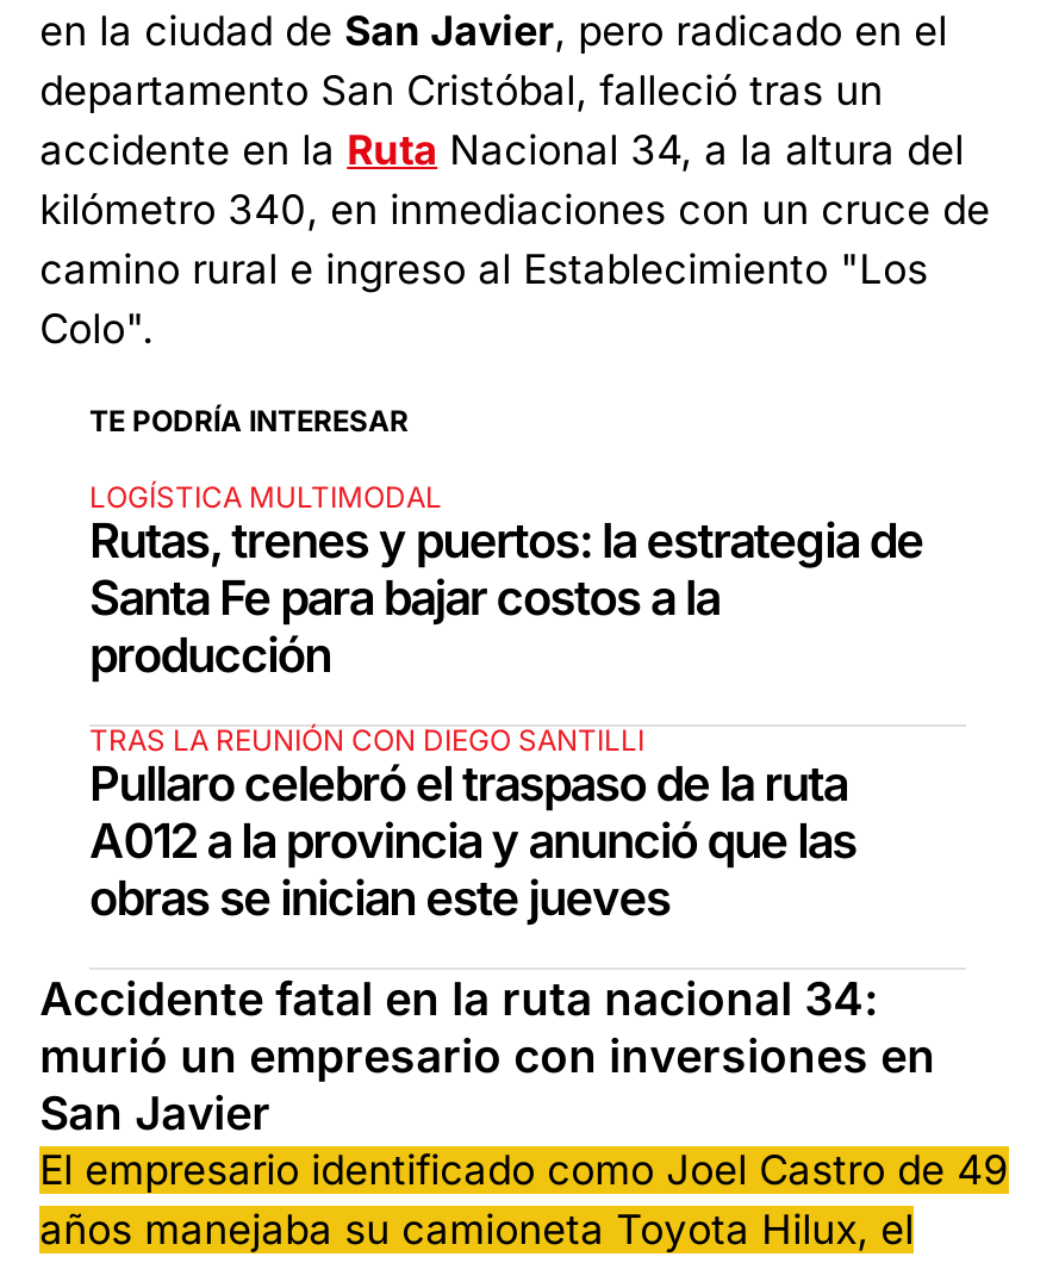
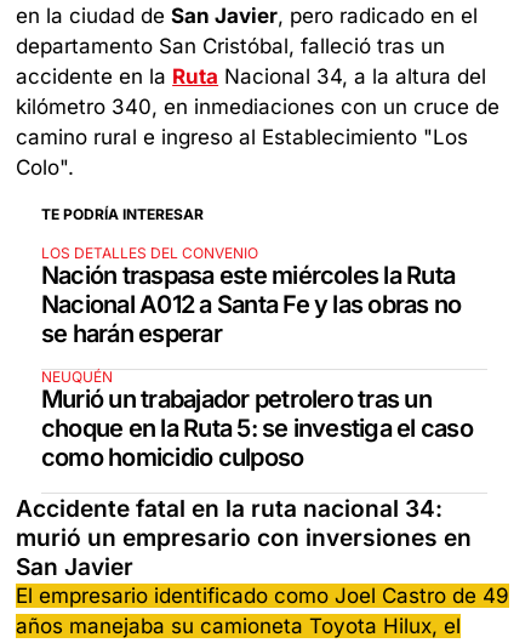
[89,480,923,685] LOGÍSTICA MULTIMODAL | Rutas, trenes y puertos: la estrategia de | Santa Fe para bajar costos a la | producción -> [41,244,461,349] LOS DETALLES DEL CONVENIO | Nación traspasa este miércoles la Ruta | Nacional A012 a Santa Fe y las obras no | se harán esperar
[89,723,856,928] TRAS LA REUNIÓN CON DIEGO SANTILLI | Pullaro celebró el traspaso de la ruta | A012 a la provincia y anunció que las | obras se inician este jueves -> [41,368,473,473] NEUQUÉN | Murió un trabajador petrolero tras un | choque en la Ruta 5: se investiga el caso | como homicidio culposo

